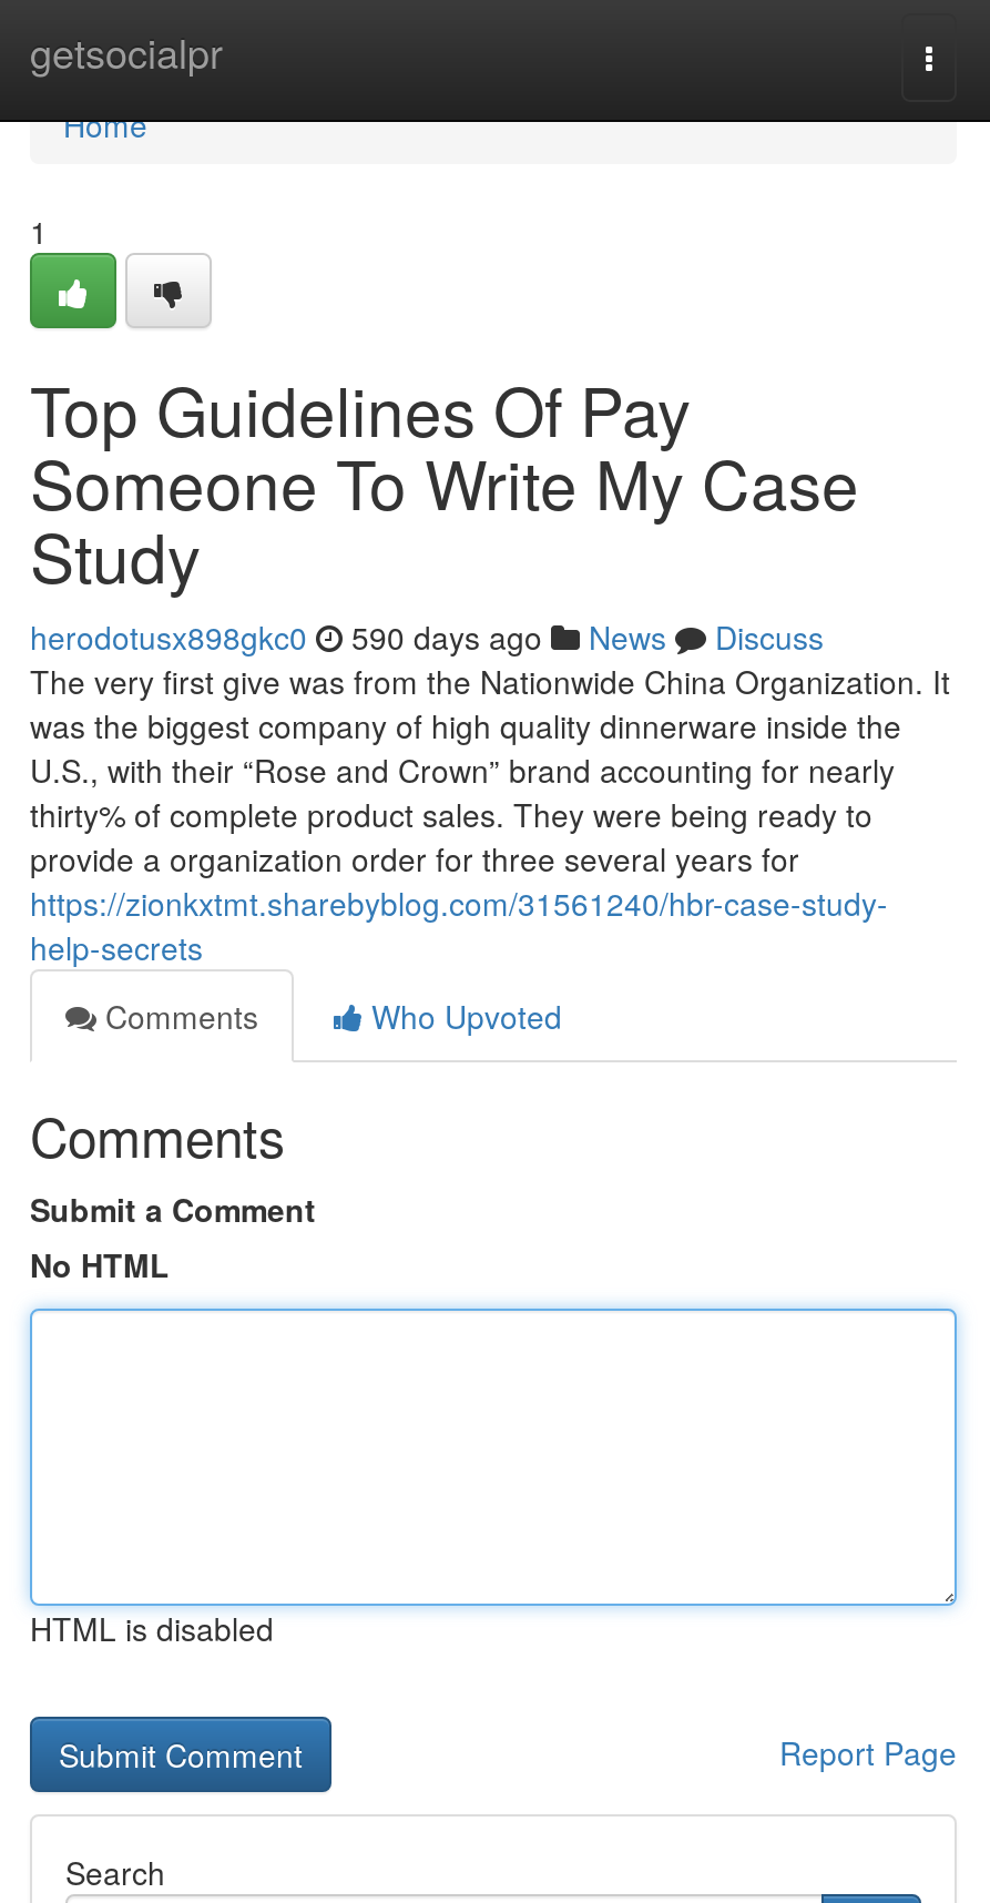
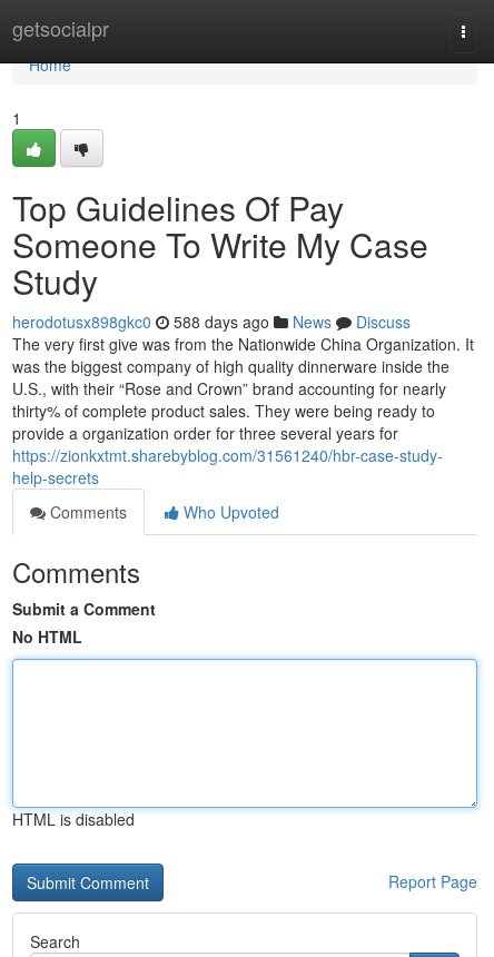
[30,614,824,659] herodotusx898gkc0 590 days ago News Discuss -> [12,310,411,333] herodotusx898gkc0 588 days ago News Discuss

